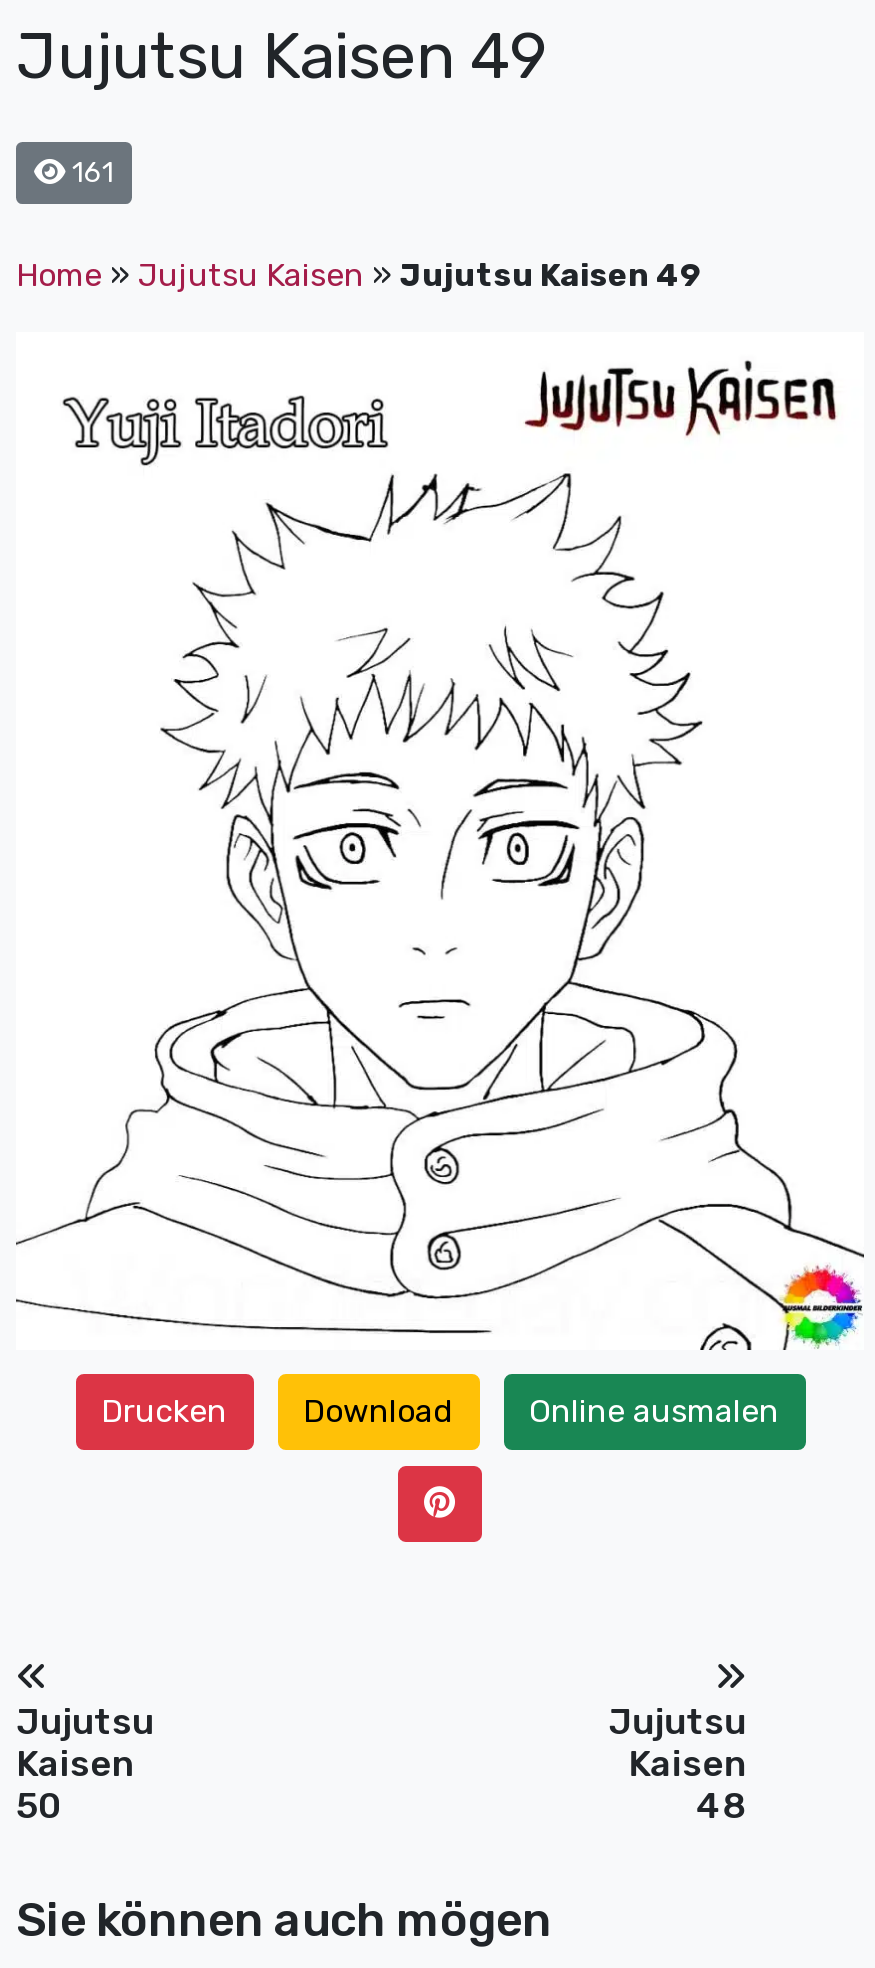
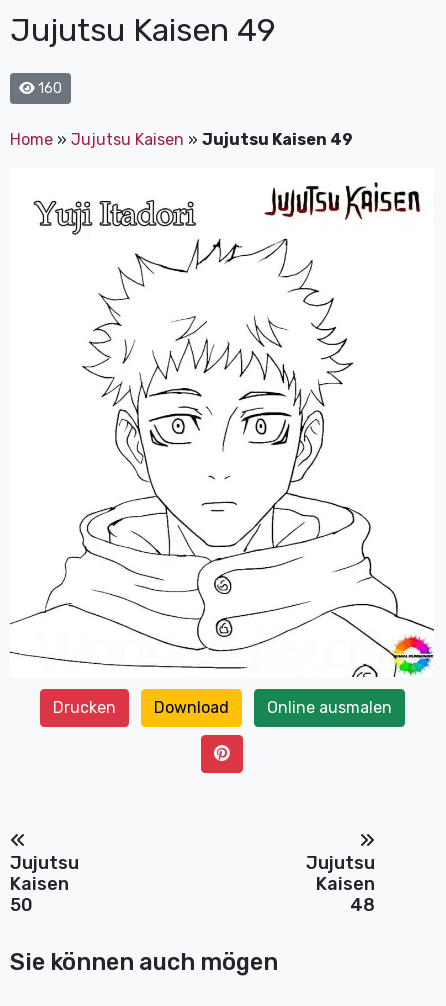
[66,156,114,190] 161 -> [35,80,62,97] 160

